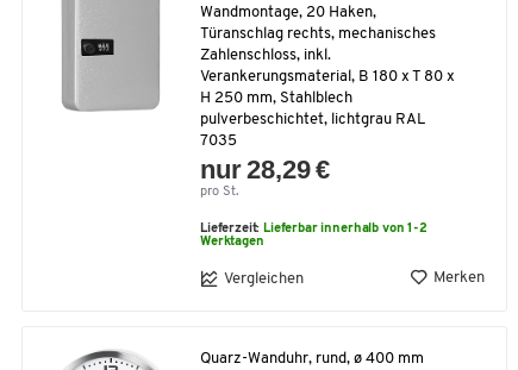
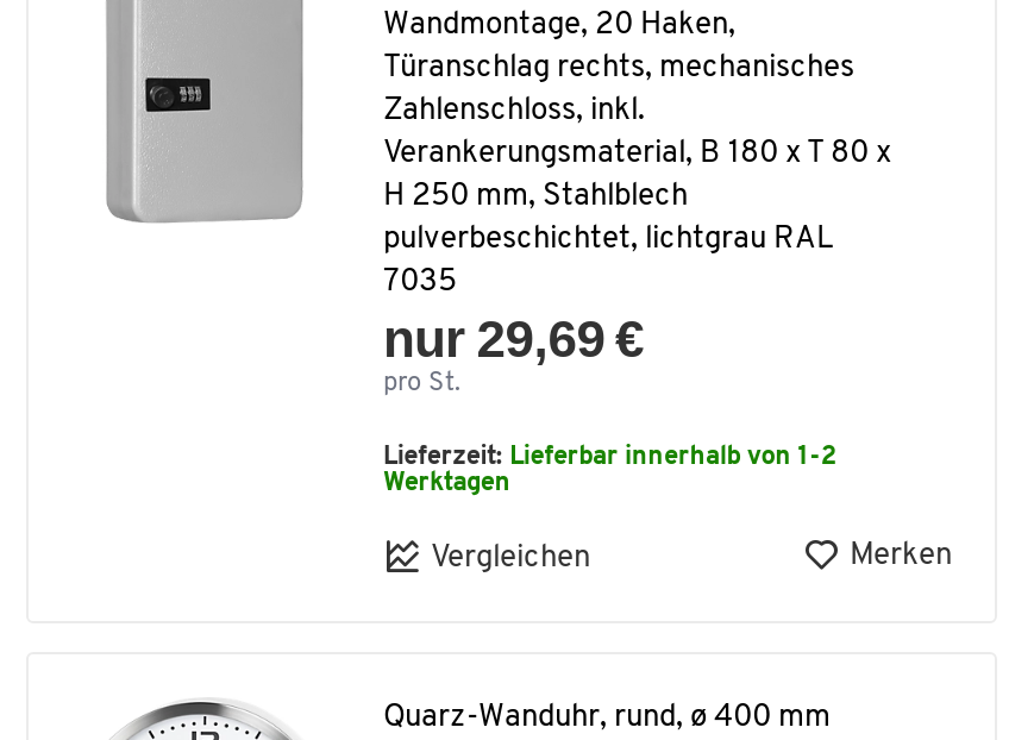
[200,155,330,185] nur 28,29 € -> [383,310,644,369] nur 29,69 €

